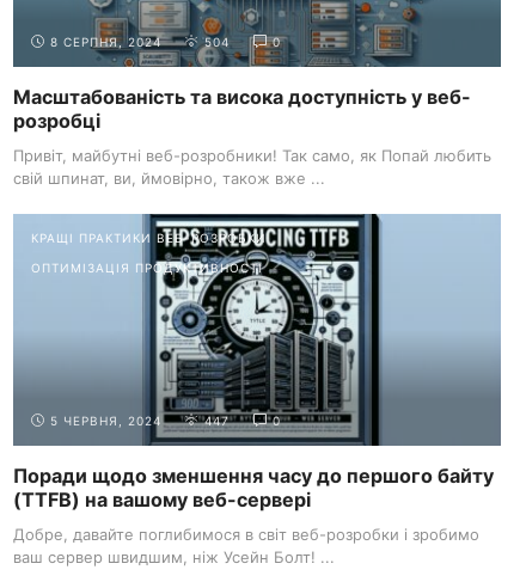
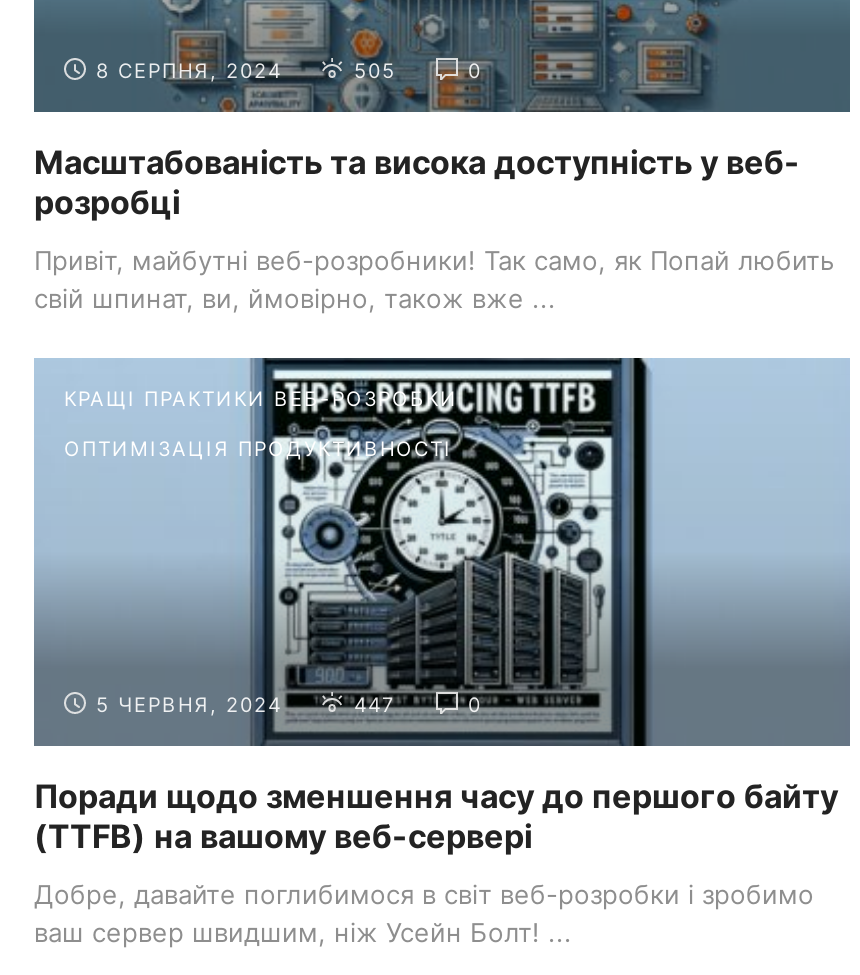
[204,35,230,49] 504 -> [354,58,396,82] 505

